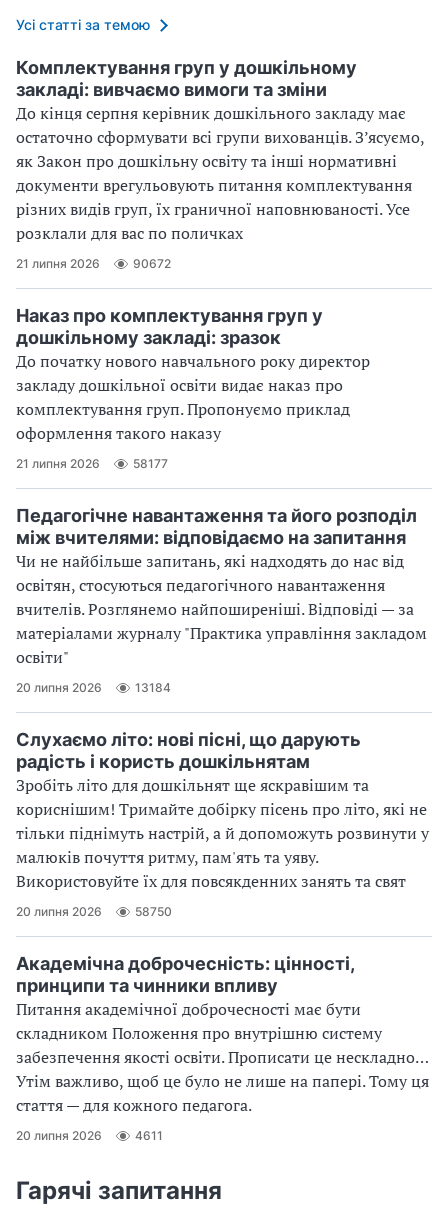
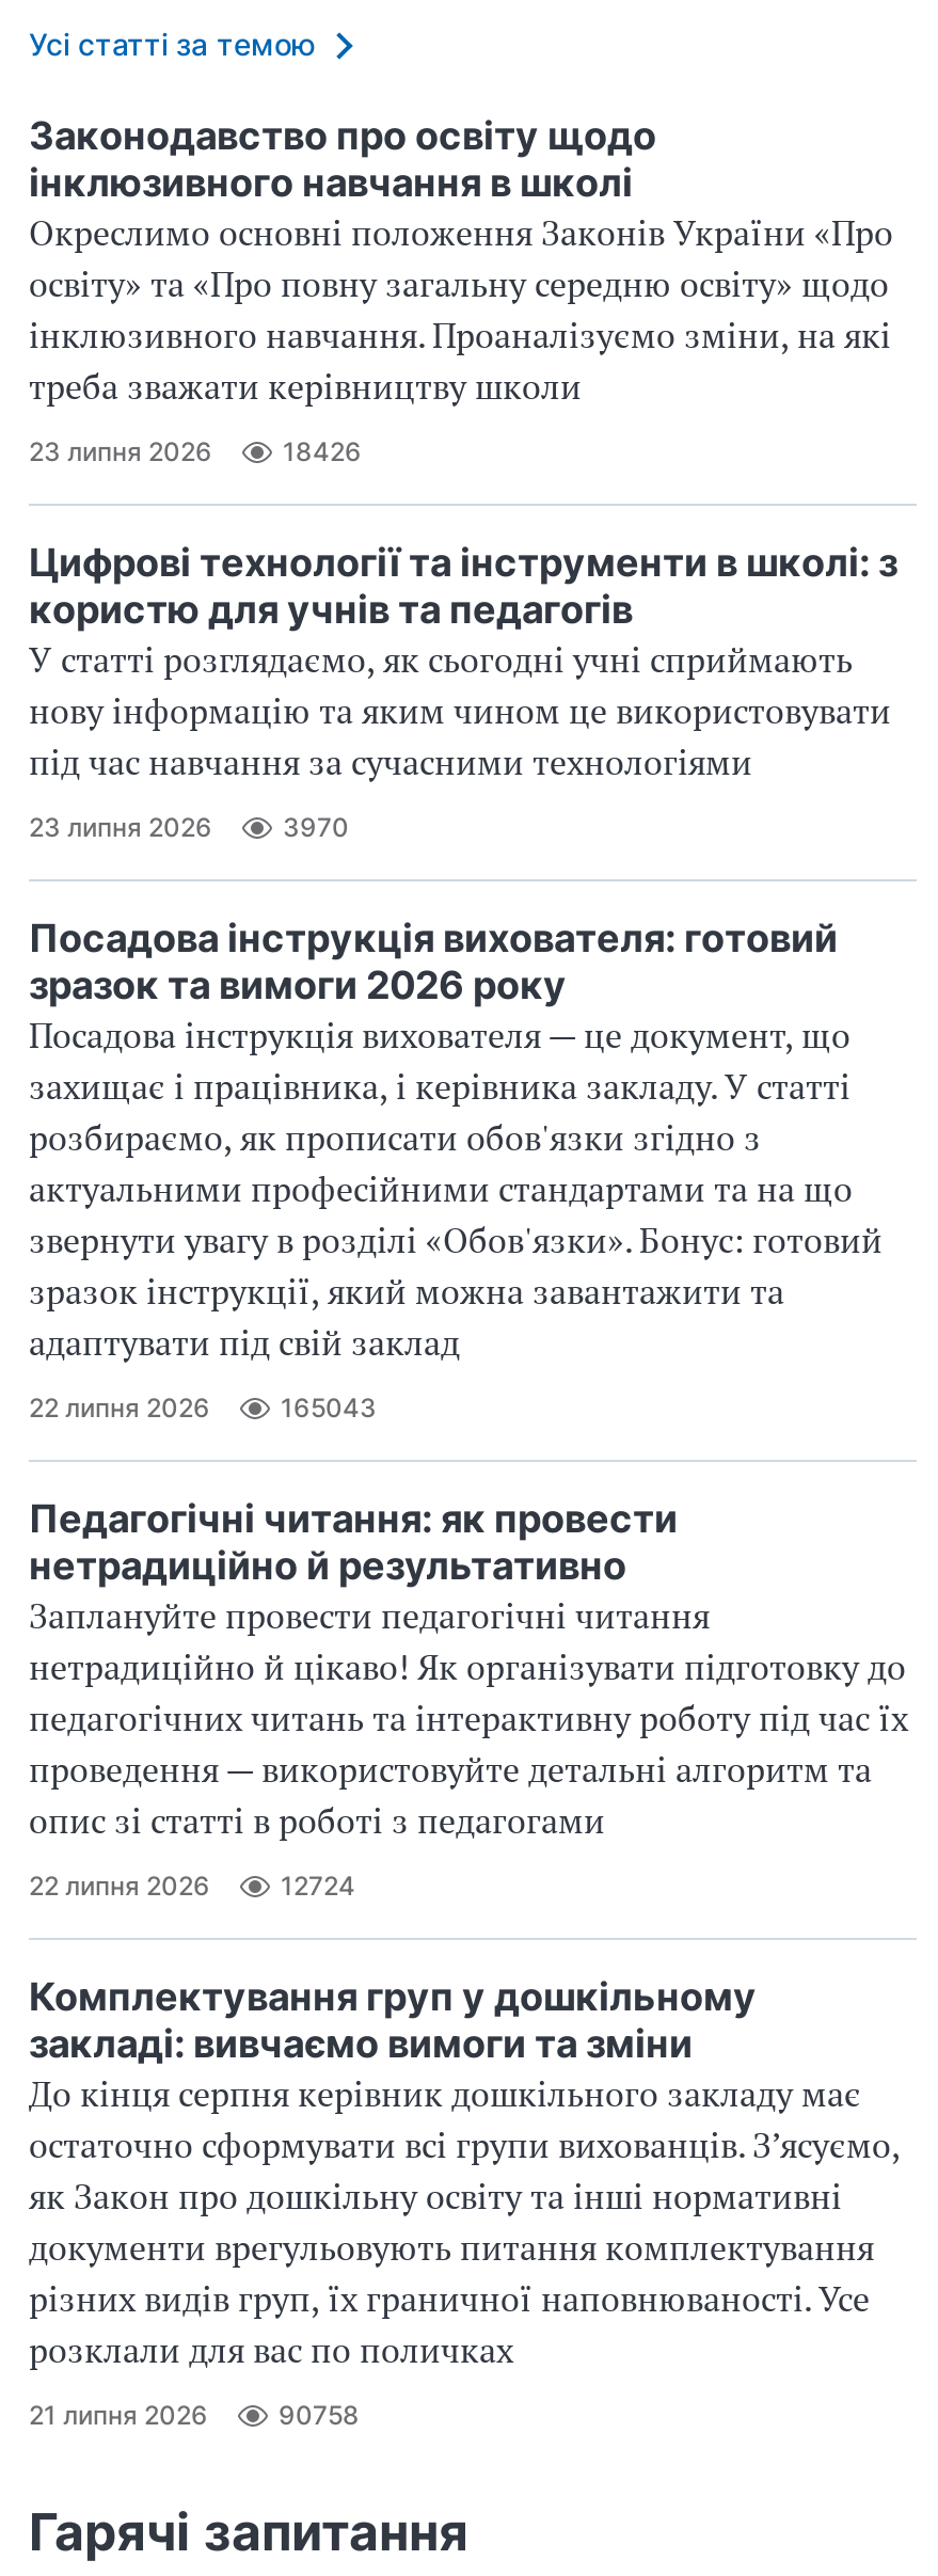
none -> [29,113,908,1902] Законодавство про освіту щодо | інклюзивного навчання в школі | Окреслимо основні положення Законів України «Про | освіту» та «Про повну загальну середню освіту» щодо | інклюзивного навчання. Проаналізуємо зміни, на які | треба зважати керівництву школи | 23 липня 2026 | 18426 | Цифрові технології та інструменти в школі: з | користю для учнів та педагогів | У статті розглядаємо, як сьогодні учні сприймають | нову інформацію та яким чином це використовувати | під час навчання за сучасними технологіями | 23 липня 2026 | 3970 | Посадова інструкція вихователя: готовий | зразок та вимоги 2026 року | Посадова інструкція вихователя — це документ, що | захищає і працівника, і керівника закладу. У статті | розбираємо, як прописати обов'язки згідно з | актуальними професійними стандартами та на що | звернути увагу в розділі «Обов'язки». Бонус: готовий | зразок інструкції, який можна завантажити та | адаптувати під свій заклад | 22 липня 2026 | 165043 | Педагогічні читання: як провести | нетрадиційно й результативно | Заплануйте провести педагогічні читання | нетрадиційно й цікаво! Як організувати підготовку до | педагогічних читань та інтерактивну роботу під час їх | проведення — використовуйте детальні алгоритм та | опис зі статті в роботі з педагогами | 22 липня 2026 | 12724
moved [16,57,424,271] -> [29,1974,900,2432]: Комплектування груп у дошкільному | закладі: вивчаємо вимоги та зміни | До кінця серпня керівник дошкільного закладу має | ... | розклали для вас по поличках | 21 липня 2026
[16,256,429,1143] 90672 | Наказ про комплектування груп у | дошкільному закладі: зразок | До початку нового навчального року директор | закладу дошкільної освіти видає наказ про | комплектування груп. Пропонуємо приклад | оформлення такого наказу | 21 липня 2026 | 58177 | Педагогічне навантаження та його розподіл | між вчителями: відповідаємо на запитання | Чи не найбільше запитань, які надходять до нас від | освітян, стосуються педагогічного навантаження | вчителів. Розглянемо найпоширеніші. Відповіді — за | матеріалами журналу "Практика управління закладом | освіти" | 20 липня 2026 | 13184 | Слухаємо літо: нові пісні, що дарують | радість і користь дошкільнятам | Зробіть літо для дошкільнят ще яскравішим та | кориснішим! Тримайте добірку пісень про літо, які не | тільки піднімуть настрій, а й допоможуть розвинути у | малюків почуття ритму, пам'ять та уяву. | Використовуйте їх для повсякденних занять та свят | 20 липня 2026 | 58750 | Академічна доброчесність: цінності, | принципи та чинники впливу | Питання академічної доброчесності має бути | складником Положення про внутрішню систему | забезпечення якості освіти. Прописати це нескладно… | Утім важливо, щоб це було не лише на папері. Тому ця | стаття — для кожного педагога. | 20 липня 2026 | 4611 -> [279,2400,360,2432] 90758

